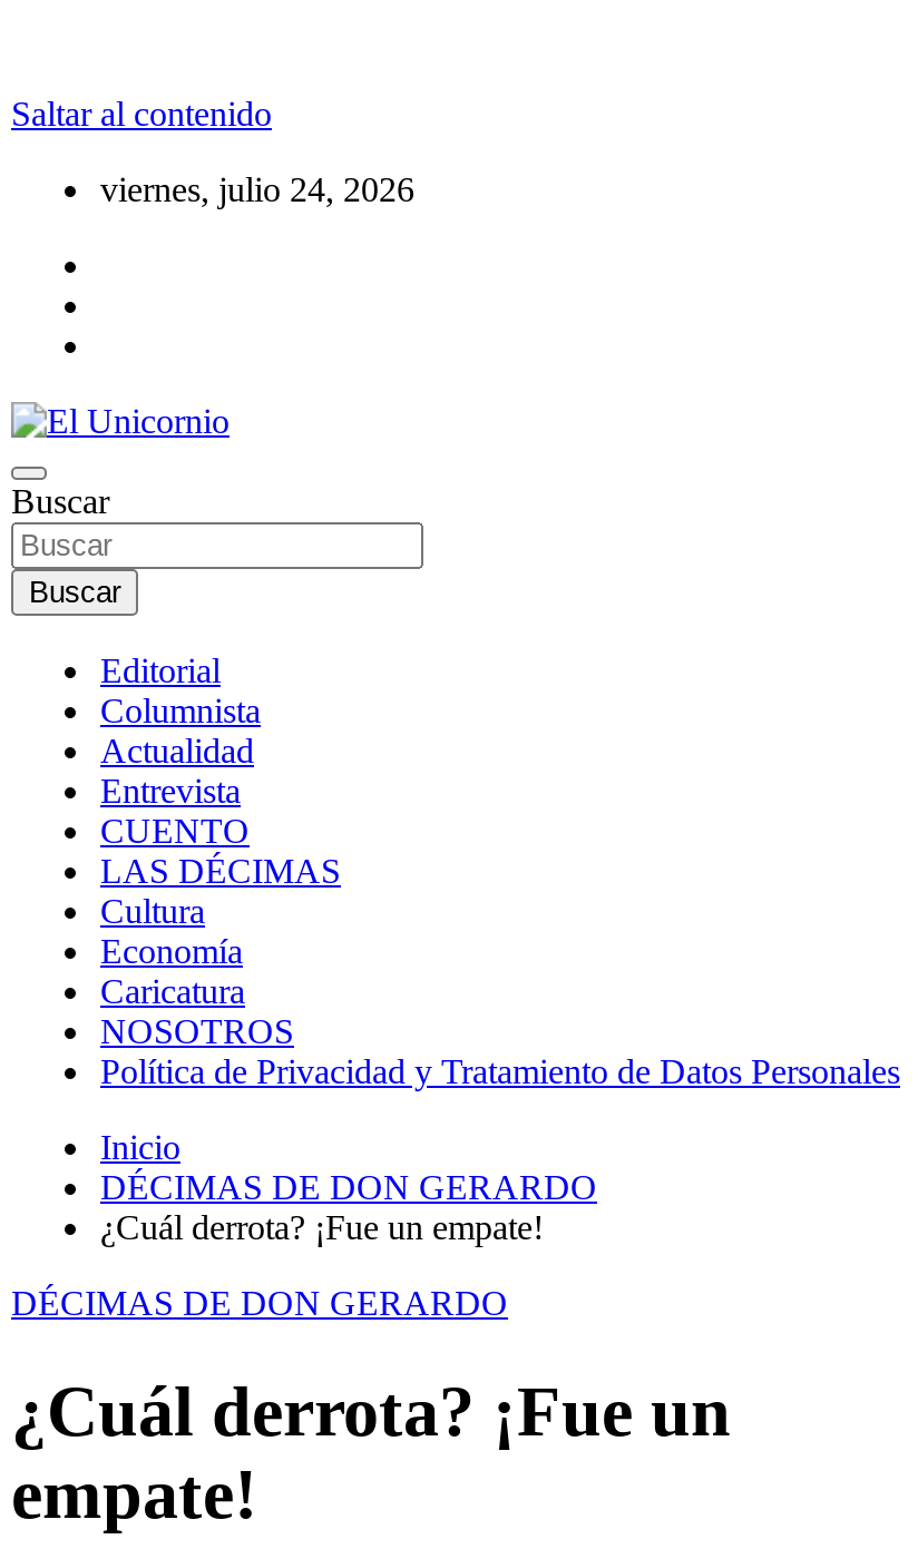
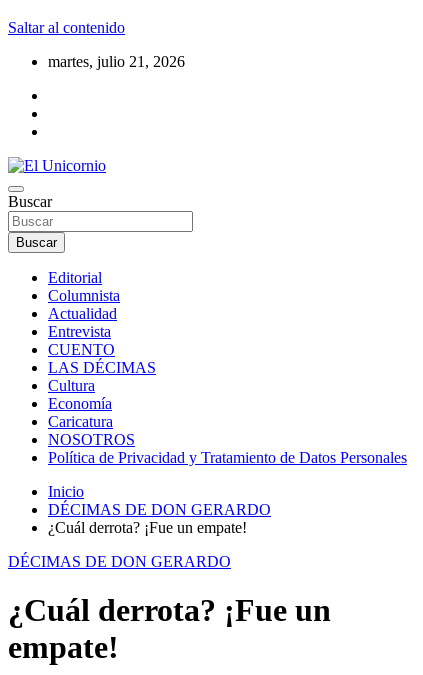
[100,170,414,208] viernes, julio 24, 2026 -> [48,53,185,70] martes, julio 21, 2026

